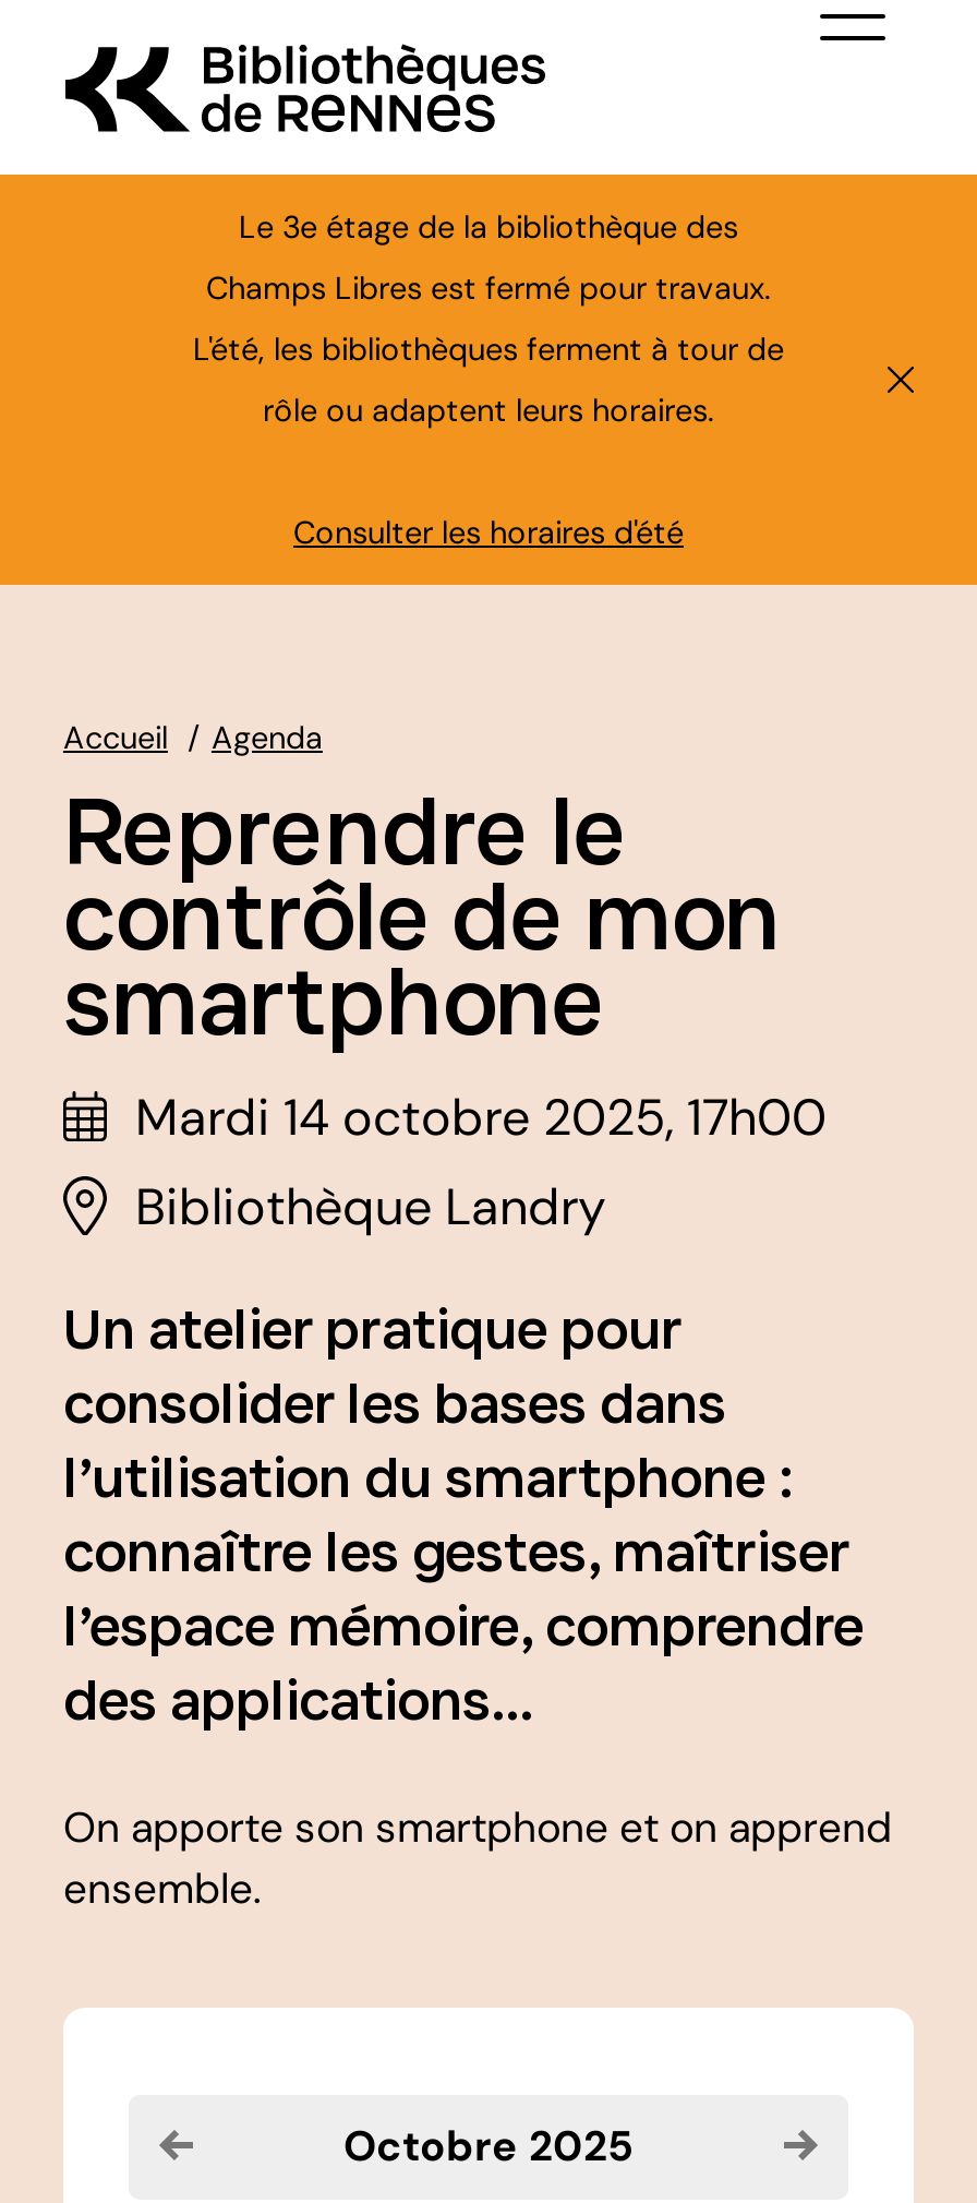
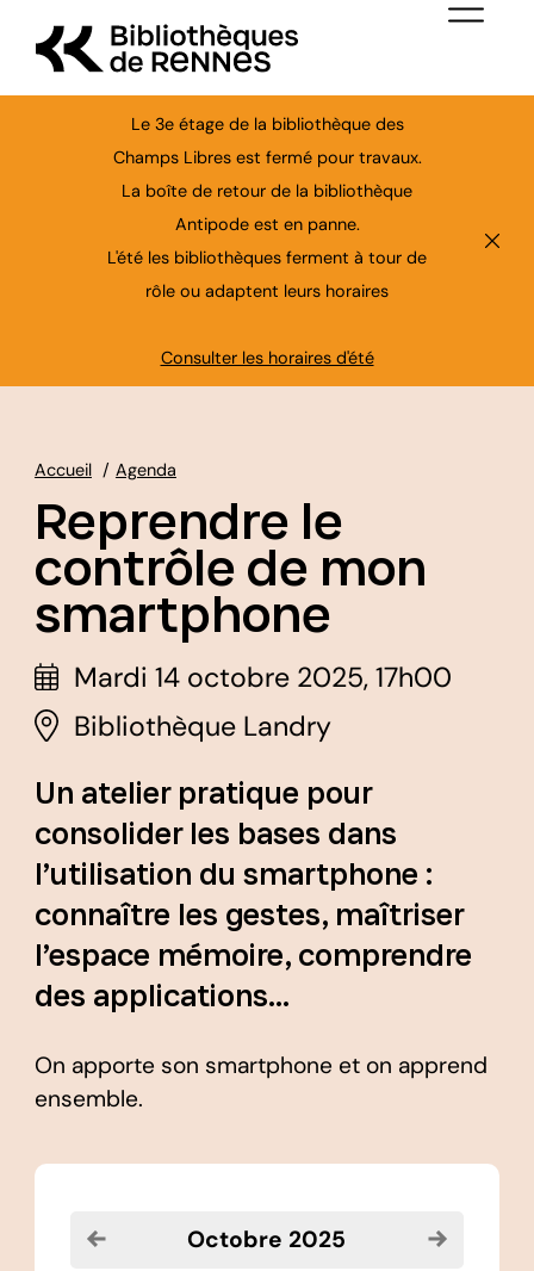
[193,330,784,430] L'été, les bibliothèques ferment à tour de | rôle ou adaptent leurs horaires. -> [107,180,427,302] La boîte de retour de la bibliothèque | Antipode est en panne. | L'été les bibliothèques ferment à tour de | rôle ou adaptent leurs horaires

